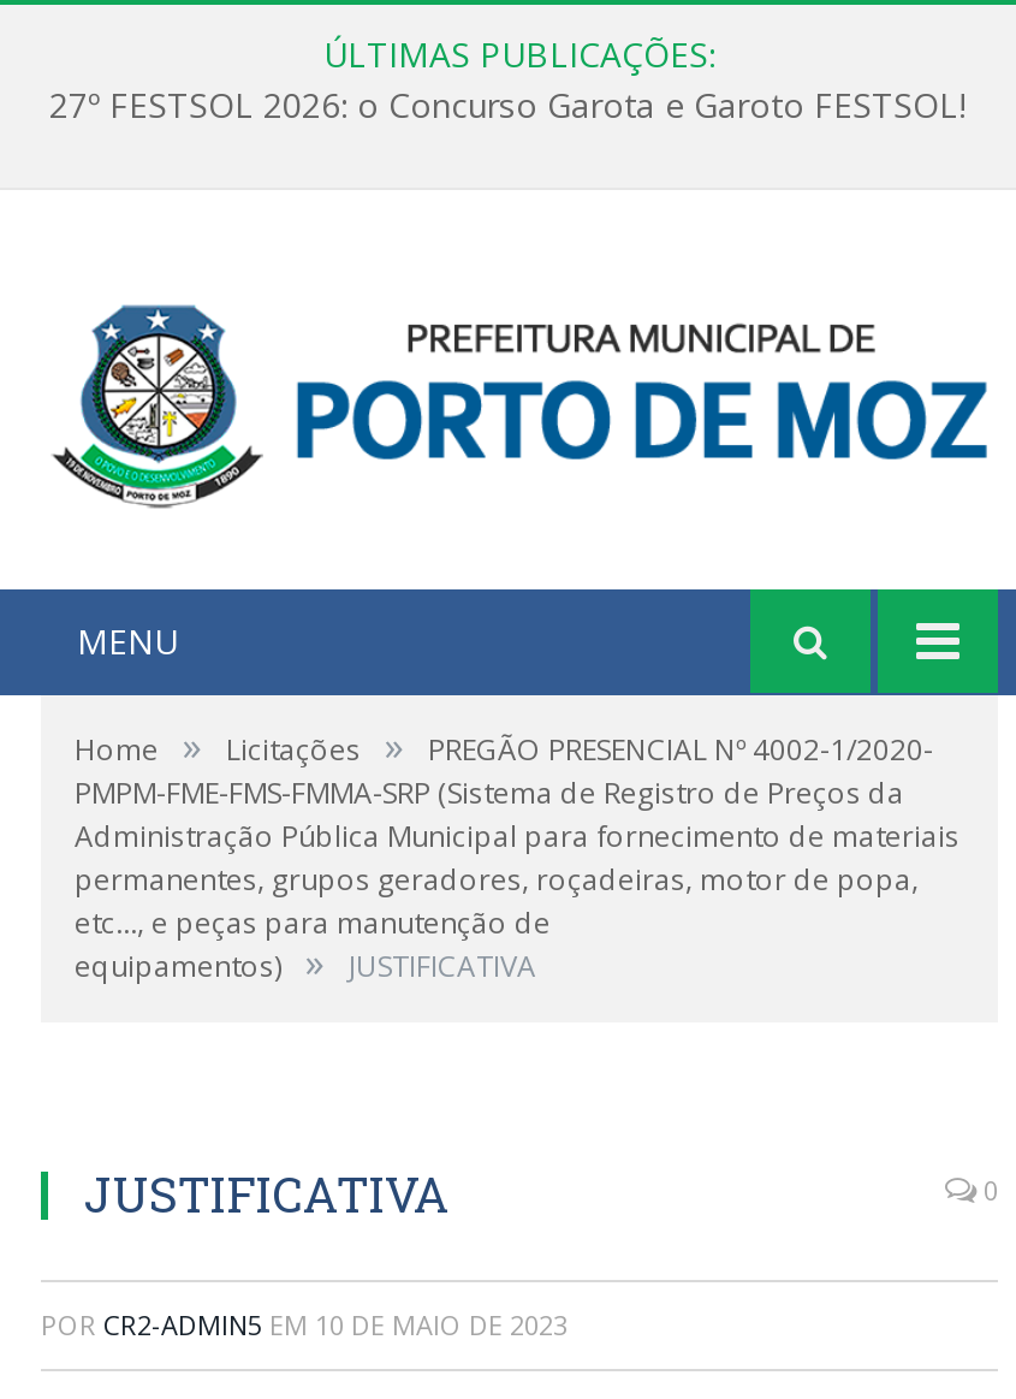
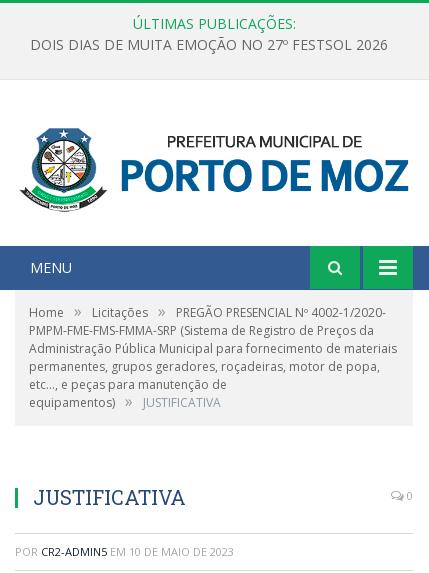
[49,82,966,128] 27º FESTSOL 2026: o Concurso Garota e Garoto FESTSOL! -> [30,35,388,54] DOIS DIAS DE MUITA EMOÇÃO NO 27º FESTSOL 2026

